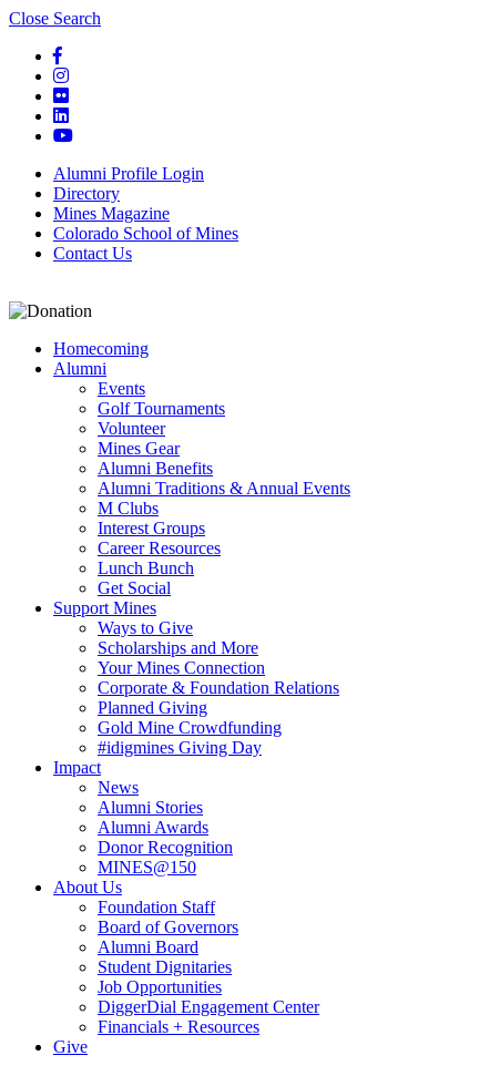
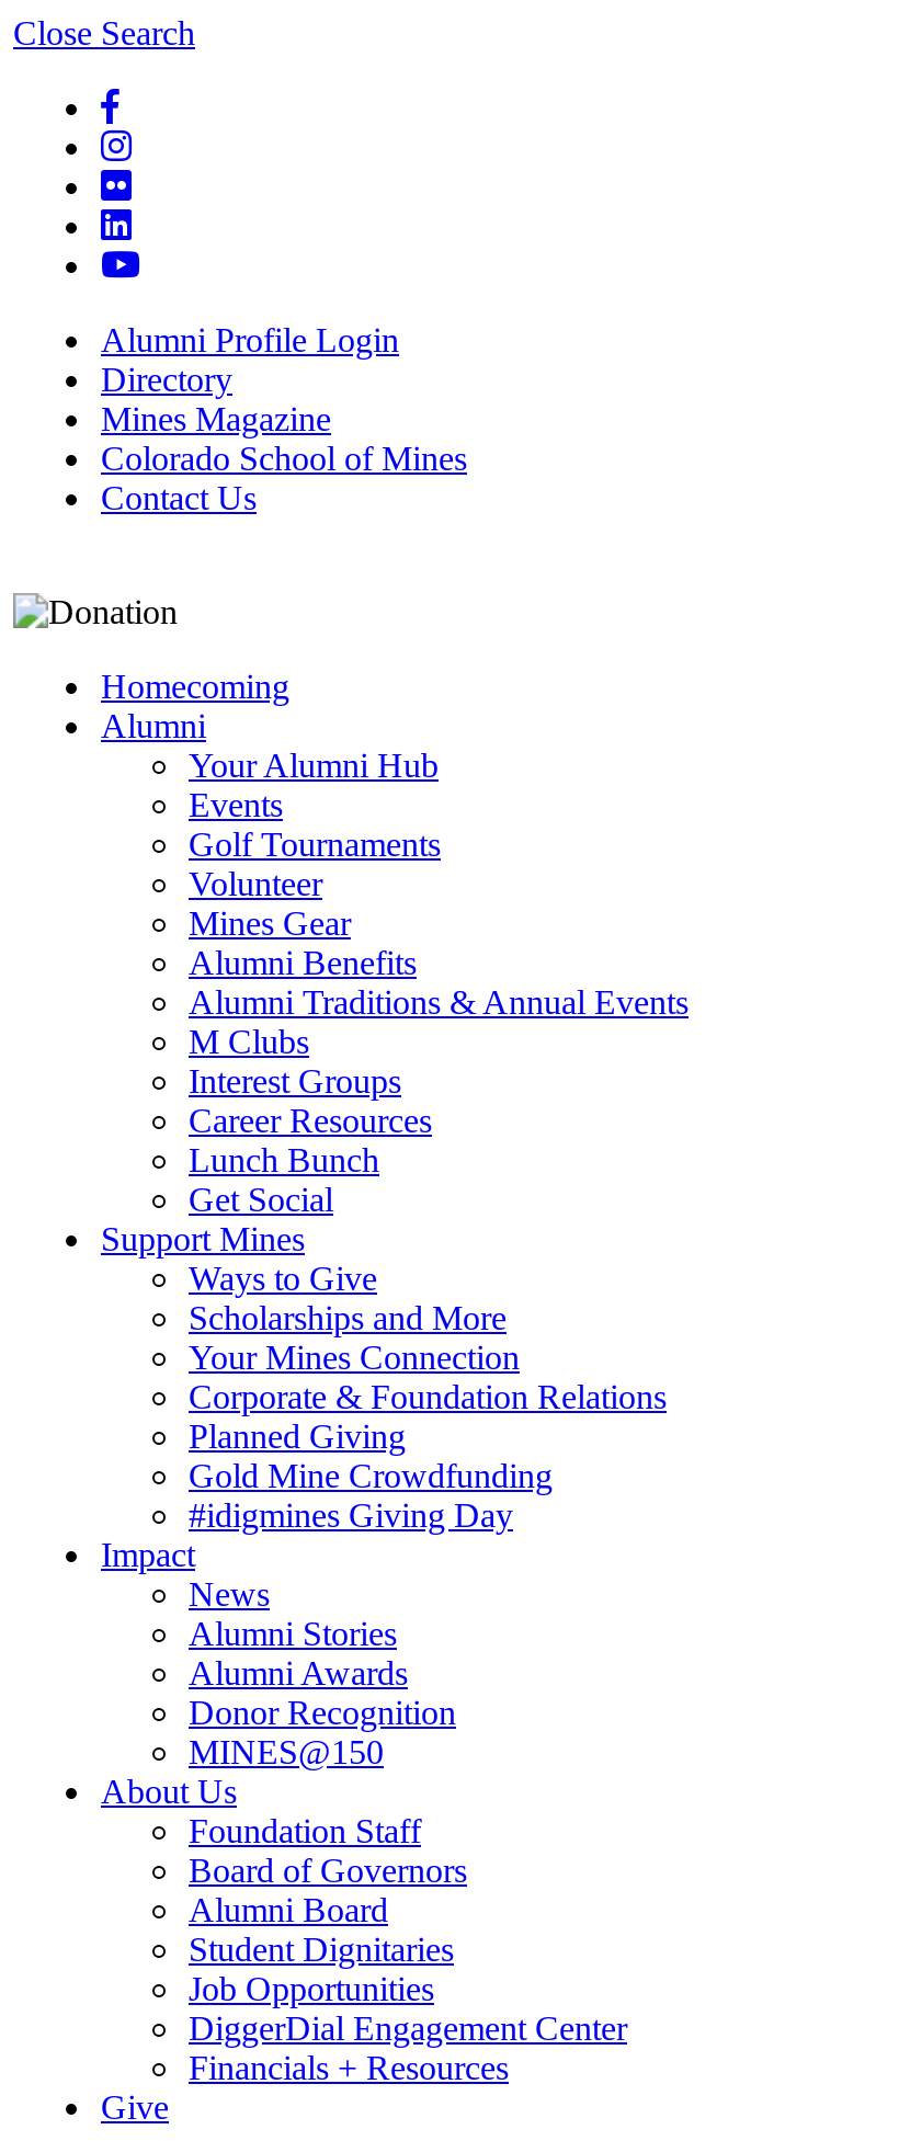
none -> [189,747,439,784] Your Alumni Hub

